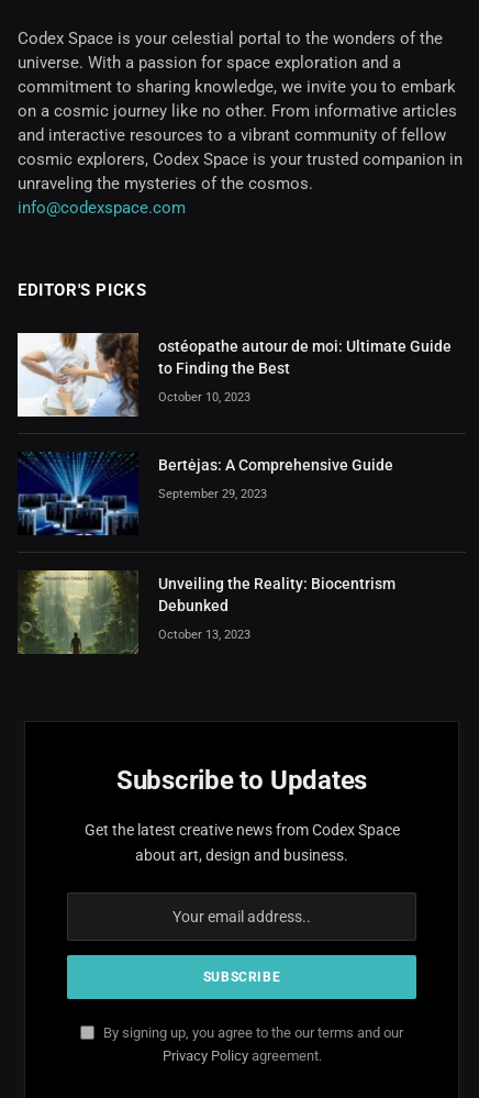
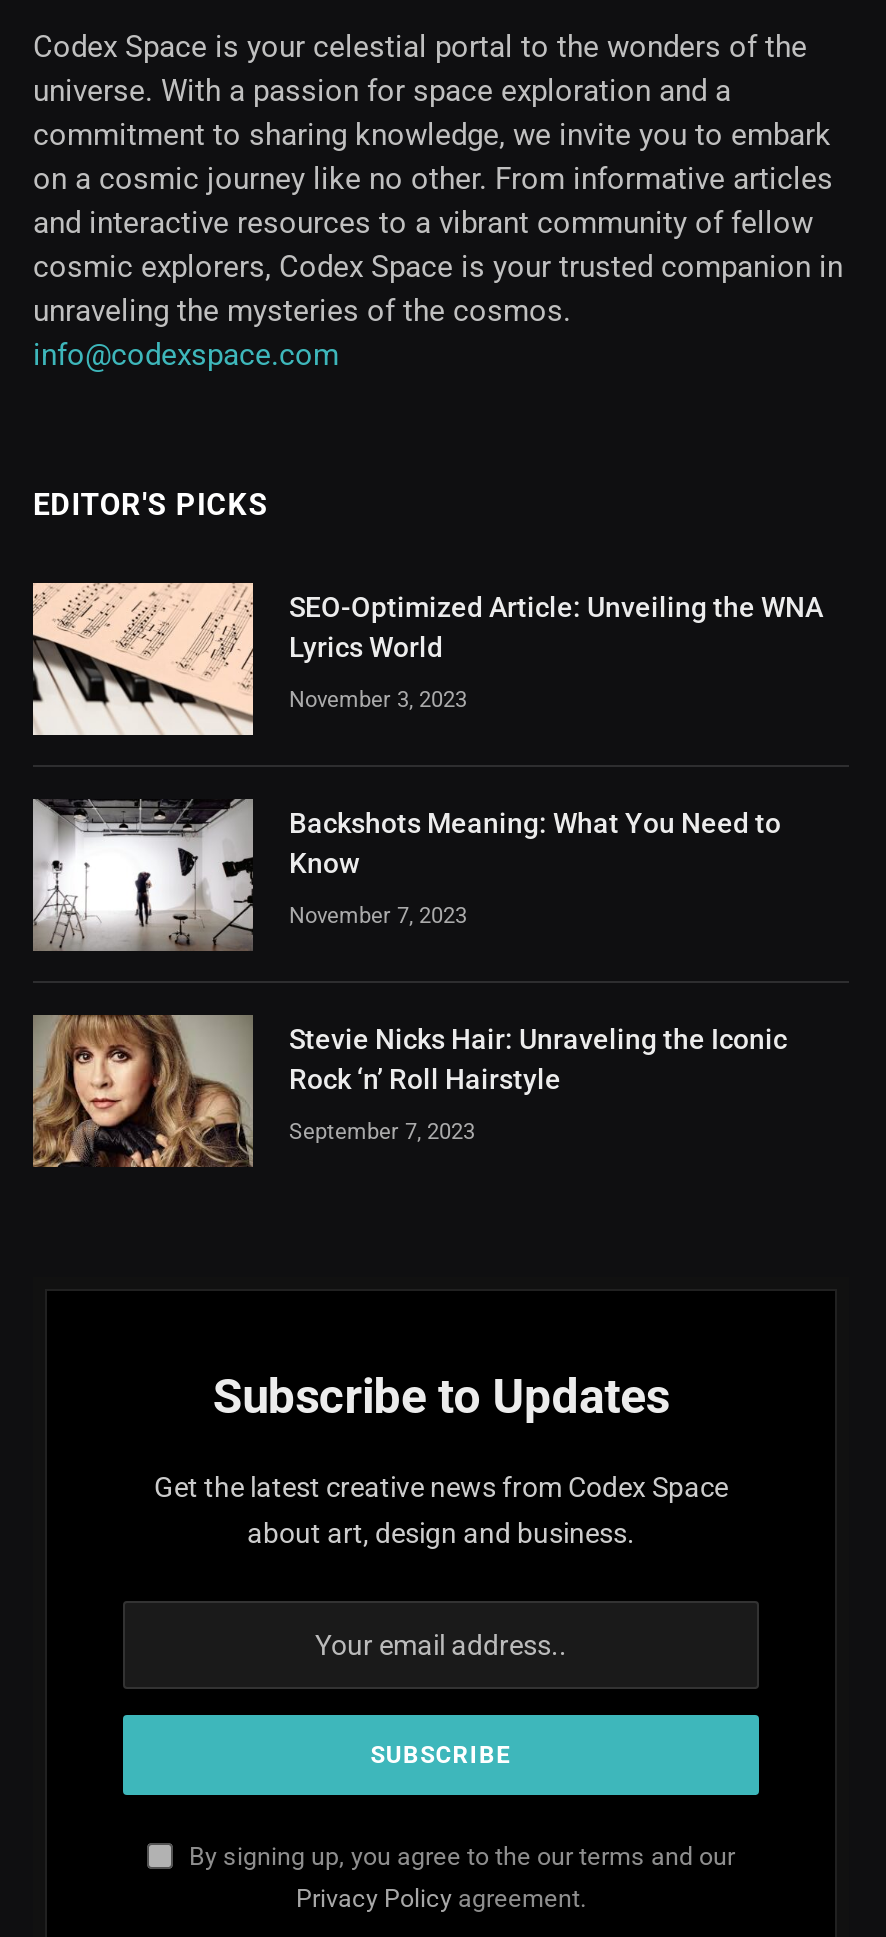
[16,333,452,418] [image] | ostéopathe autour de moi: Ultimate Guide | to Finding the Best -> [31,581,823,737] [image] | SEO-Optimized Article: Unveiling the WNA | Lyrics World
[158,390,250,404] October 10, 2023 -> [289,686,467,712] November 3, 2023
[16,452,393,536] [image] | Bertėjas: A Comprehensive Guide -> [31,797,781,953] [image] | Backshots Meaning: What You Need to | Know
[158,486,267,501] September 29, 2023 -> [289,902,467,928] November 7, 2023
[18,569,396,655] [image] | Unveiling the Reality: Biocentrism | Debunked -> [31,1013,787,1167] [image] | Stevie Nicks Hair: Unraveling the Iconic | Rock ‘n’ Roll Hairstyle
[158,627,250,641] October 13, 2023 -> [289,1118,475,1144] September 7, 2023

